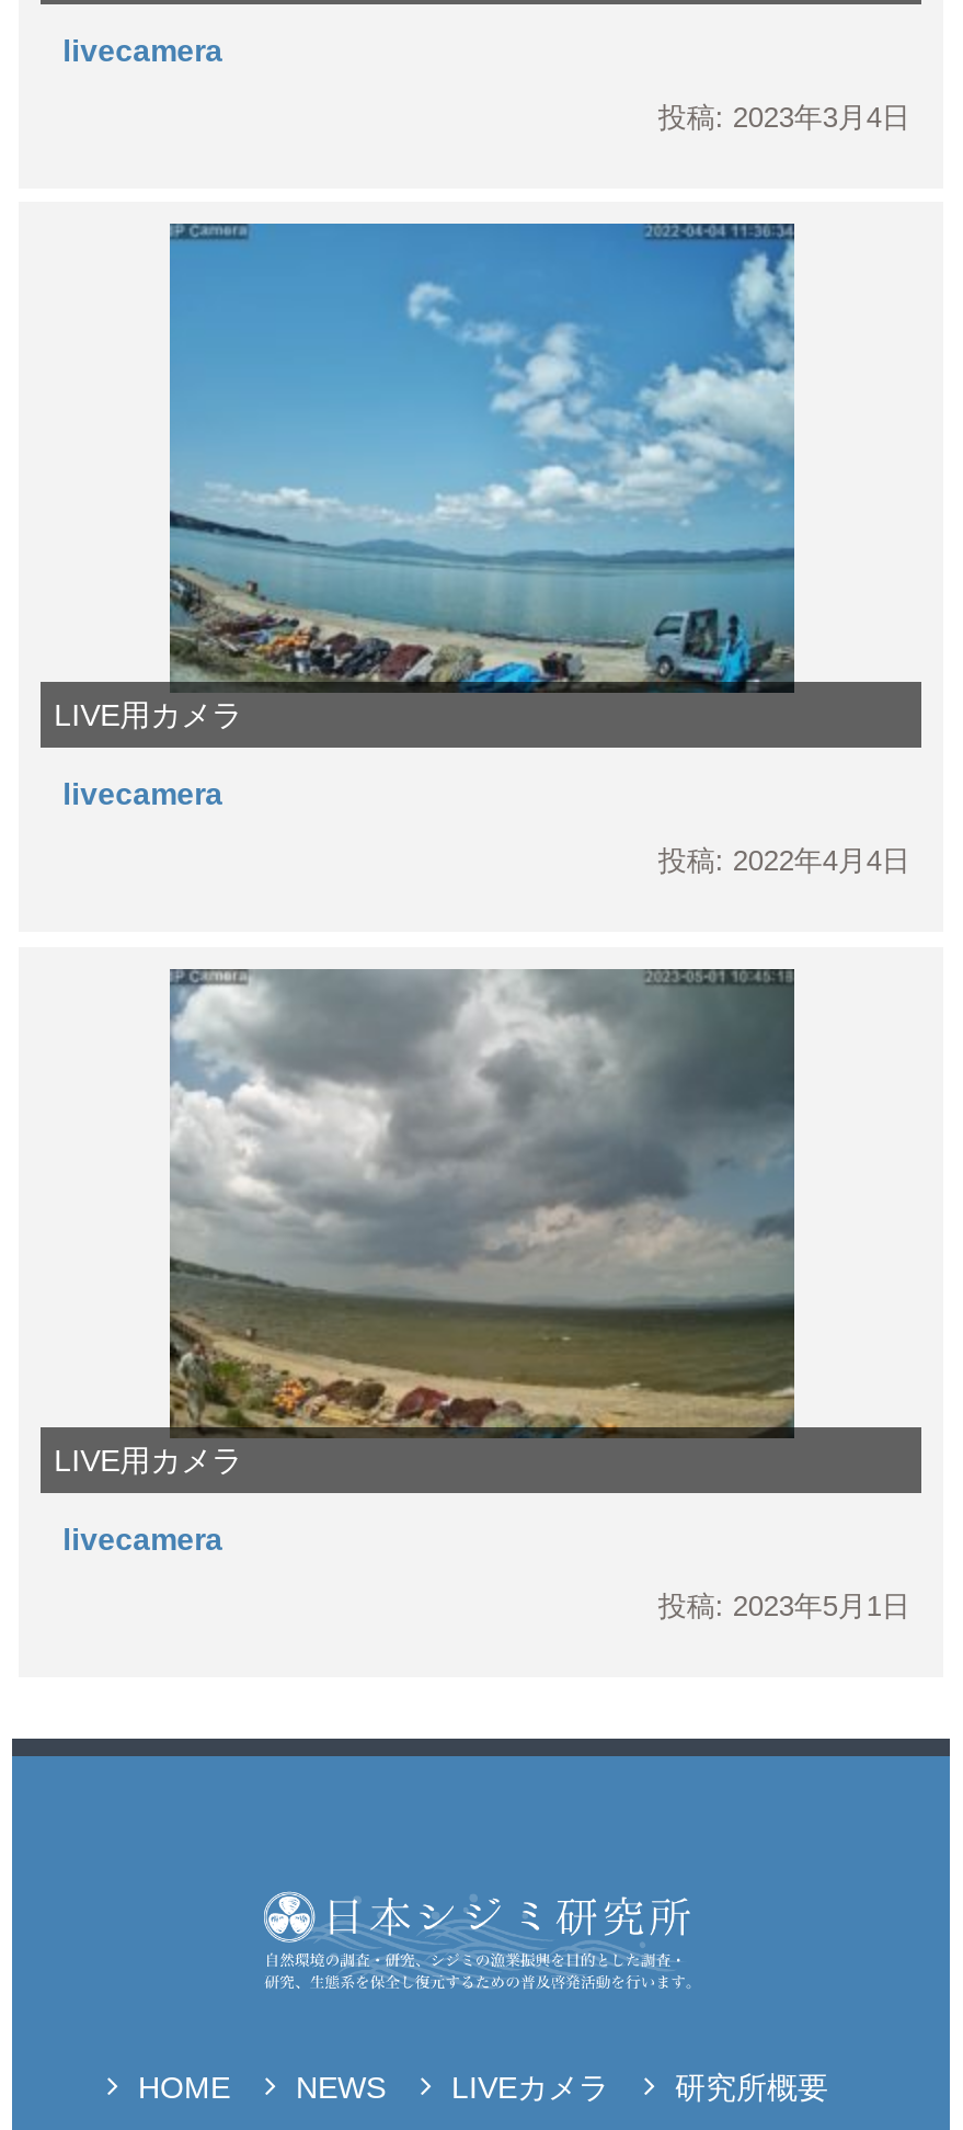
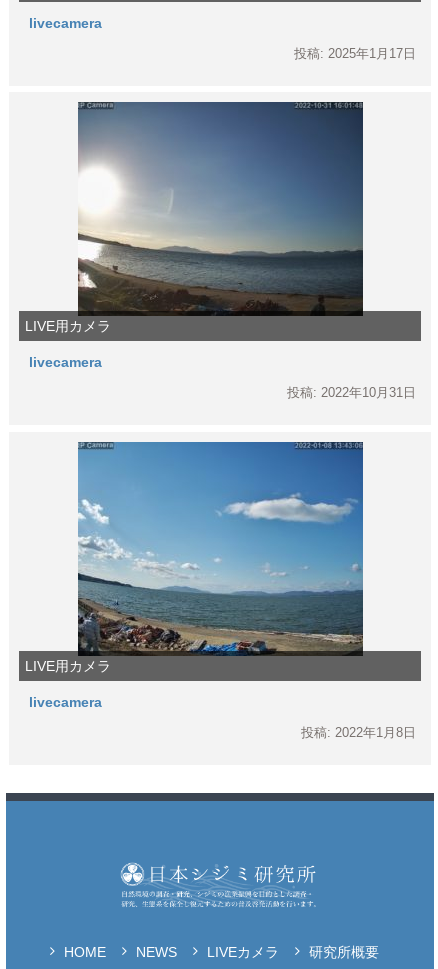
[658,101,910,134] 投稿: 2023年3月4日 -> [294,46,416,61] 投稿: 2025年1月17日
[168,221,796,693] [image] -> [78,101,364,316] [image]
[658,845,910,878] 投稿: 2022年4月4日 -> [287,385,416,400] 投稿: 2022年10月31日
[168,967,794,1438] [image] -> [77,441,363,656] [image]
[658,1588,910,1621] 投稿: 2023年5月1日 -> [301,724,416,739] 投稿: 2022年1月8日

